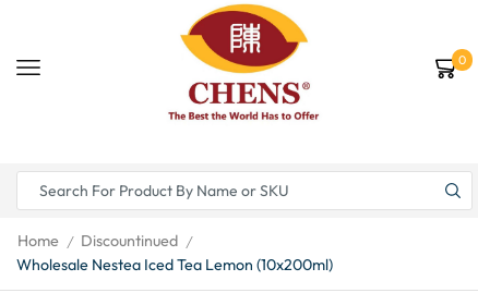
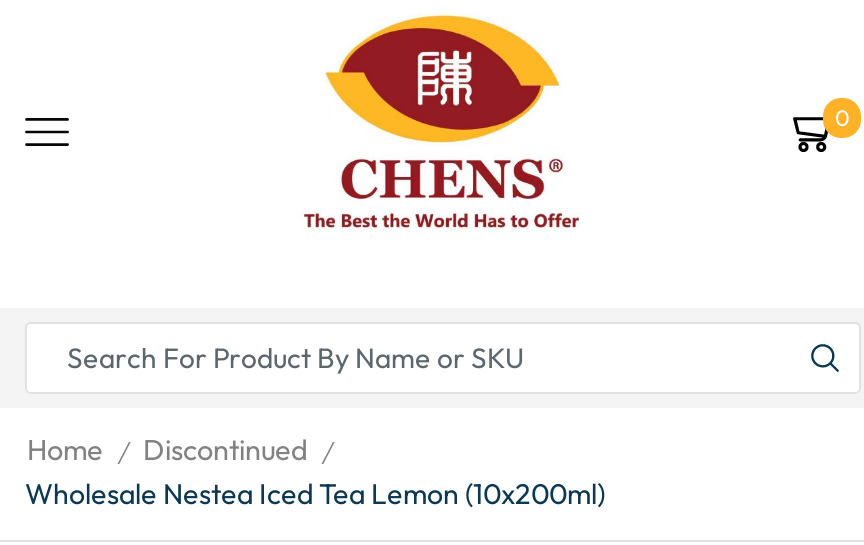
[17,231,195,252] Home / Discountinued / -> [27,432,339,471] Home / Discontinued /

